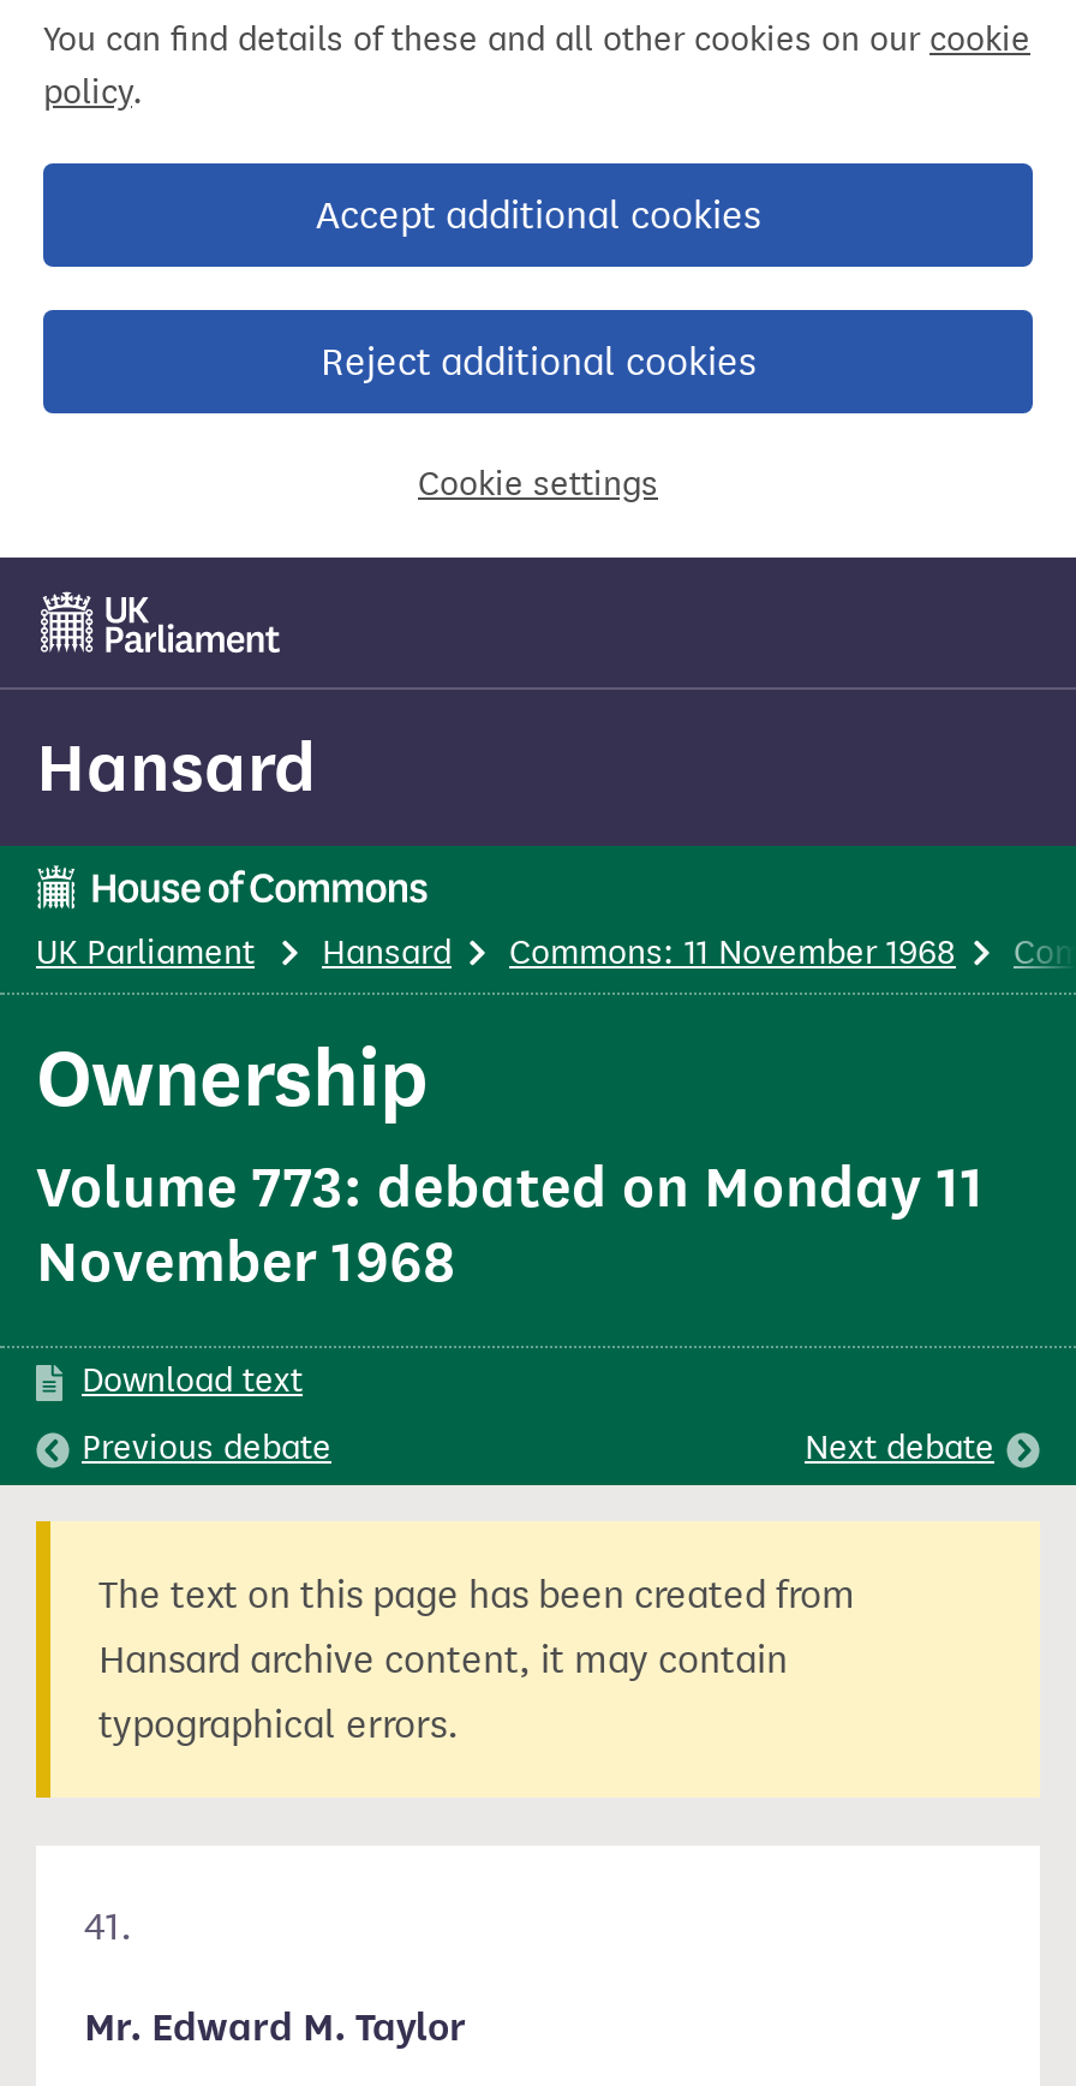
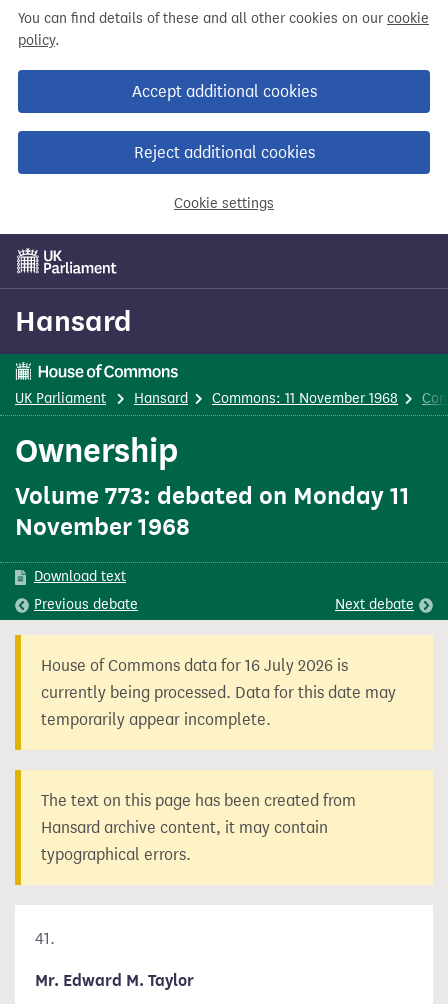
none -> [41,656,396,729] House of Commons data for 16 July 2026 is | currently being processed. Data for this date may | temporarily appear incomplete.

